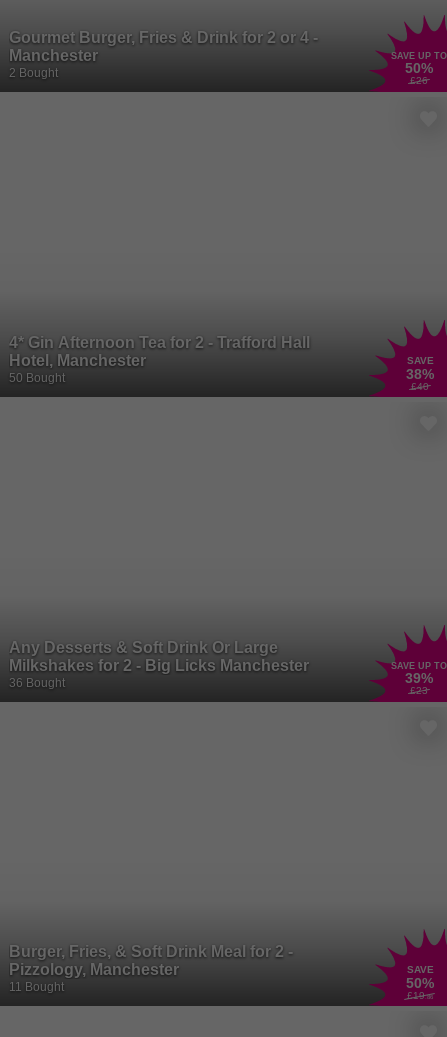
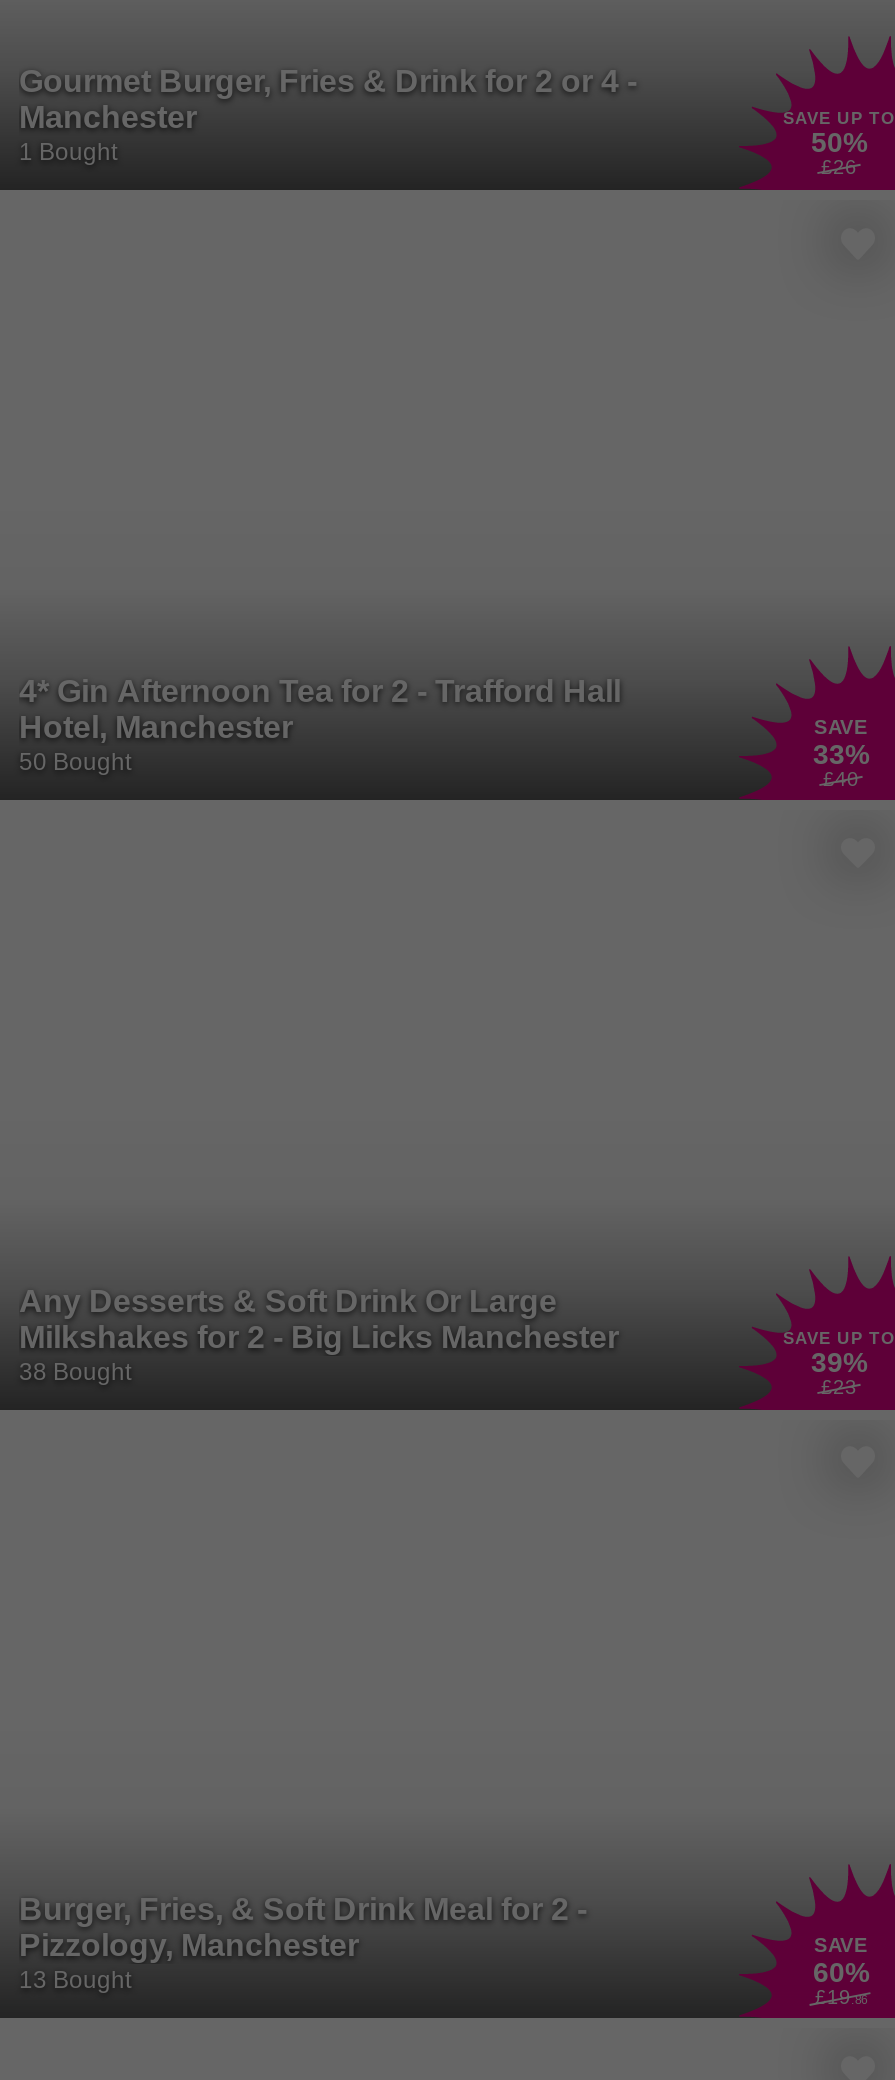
[9,66,58,80] 2 Bought -> [19,139,117,167] 1 Bought
[406,366,434,382] 38% -> [813,738,869,770] 33%
[9,676,65,690] 36 Bought -> [19,1358,131,1386] 38 Bought
[9,980,64,994] 11 Bought -> [19,1967,131,1995] 13 Bought
[406,975,434,991] 50% -> [813,1957,869,1989] 60%

